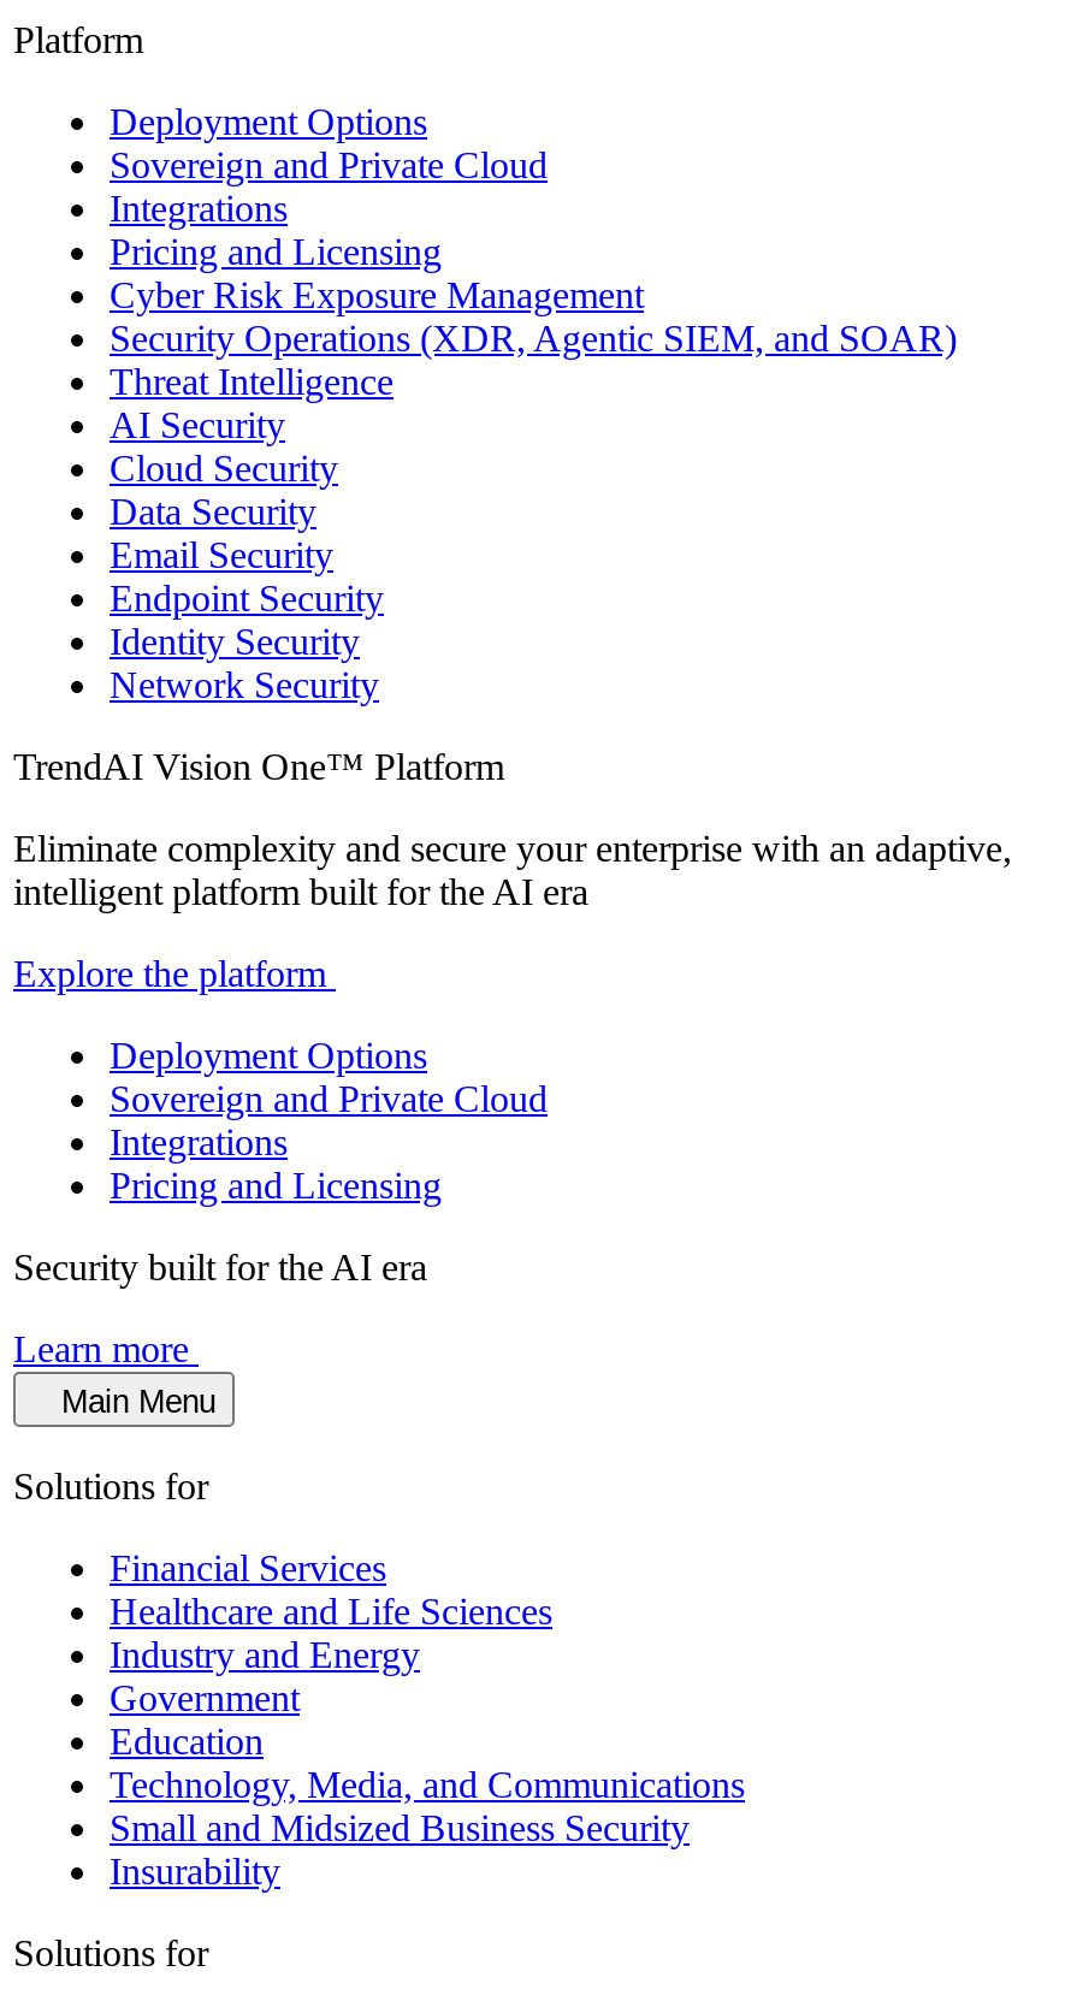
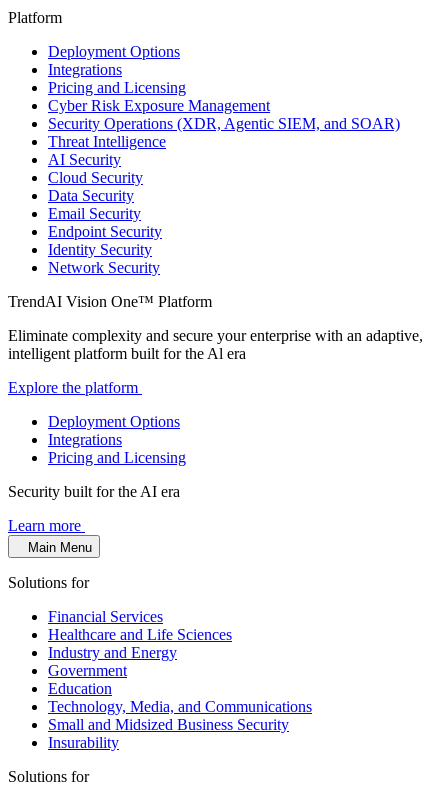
[110,144,548,185] Sovereign and Private Cloud -> none
[13,871,588,912] intelligent platform built for the AI era -> [8,345,246,362] intelligent platform built for the Al era
[110,1078,548,1119] Sovereign and Private Cloud -> none

